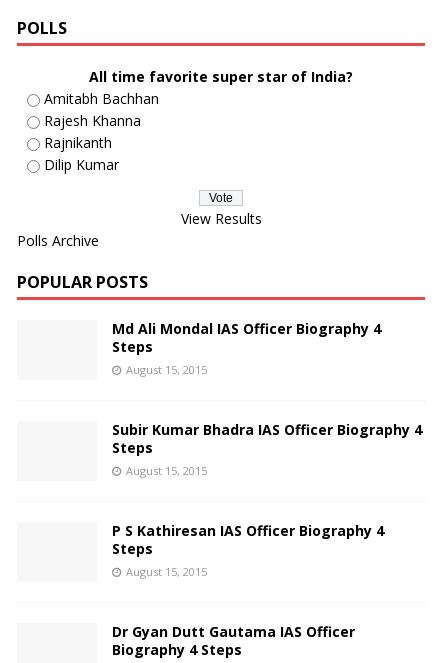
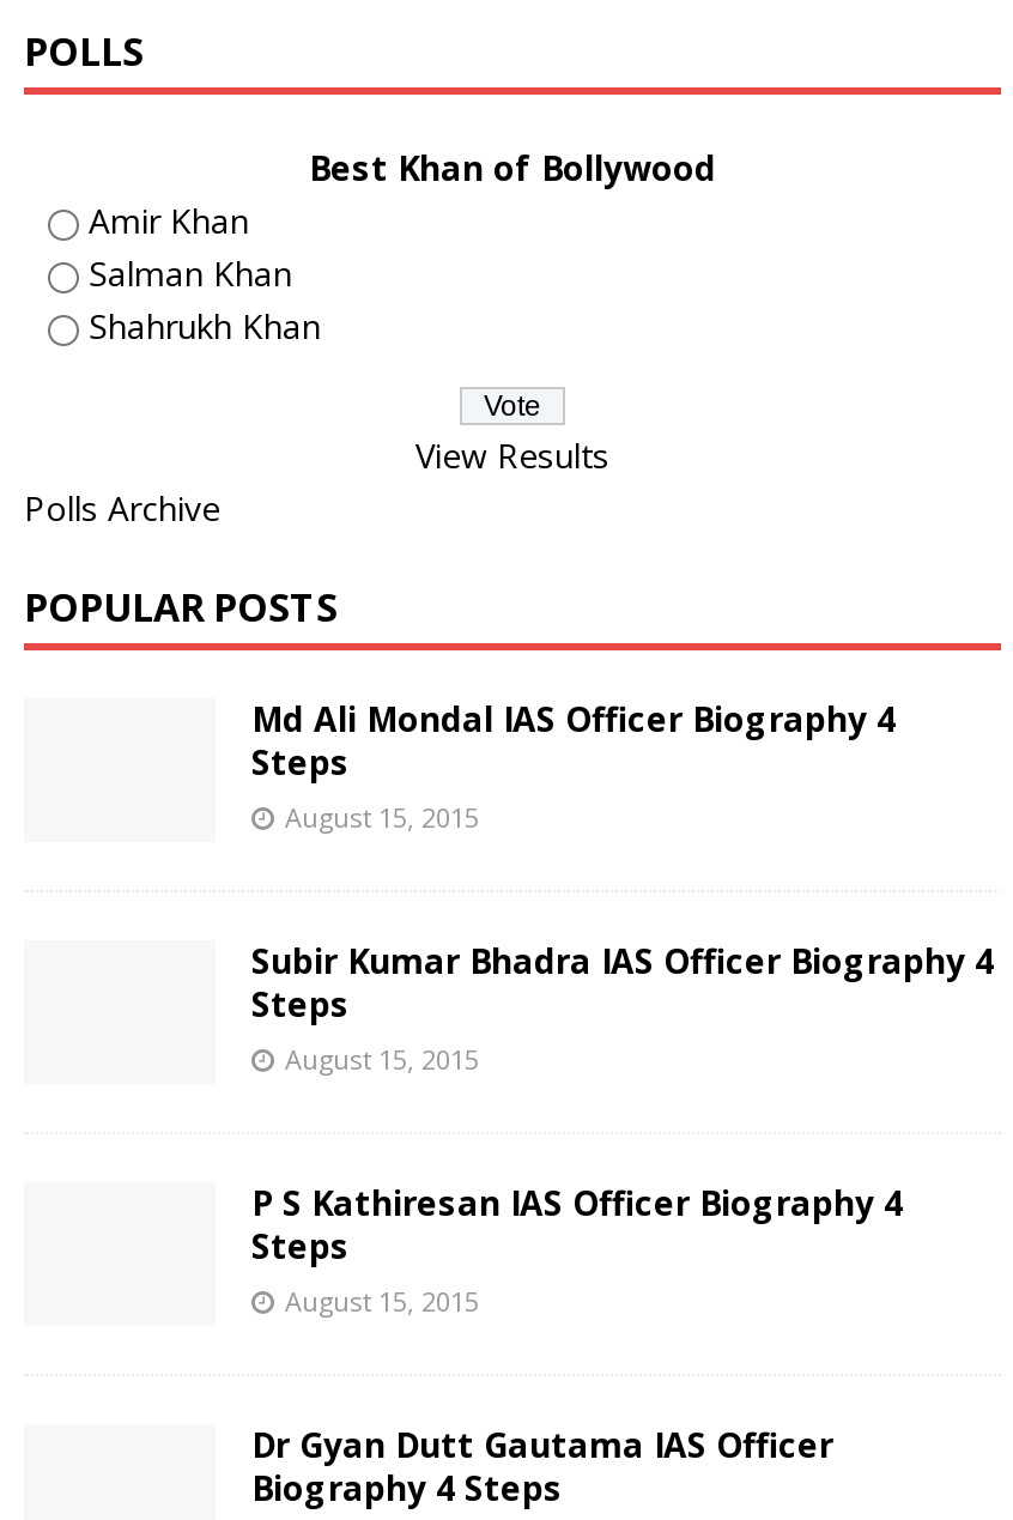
[44,67,353,174] All time favorite super star of India? | Amitabh Bachhan | Rajesh Khanna | Rajnikanth | Dilip Kumar -> [89,144,716,348] Best Khan of Bollywood | Amir Khan | Salman Khan | Shahrukh Khan

